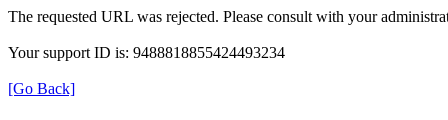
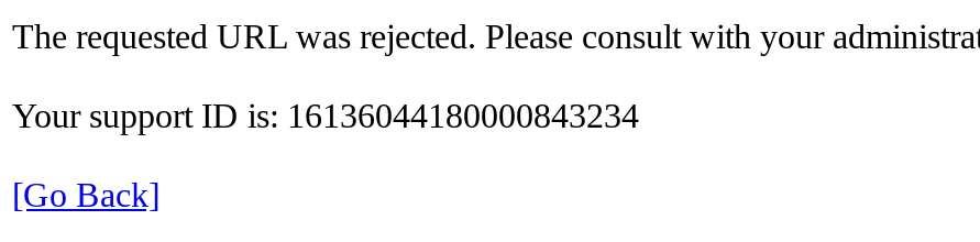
[8,44,285,61] Your support ID is: 9488818855424493234 -> [12,97,639,134] Your support ID is: 16136044180000843234

